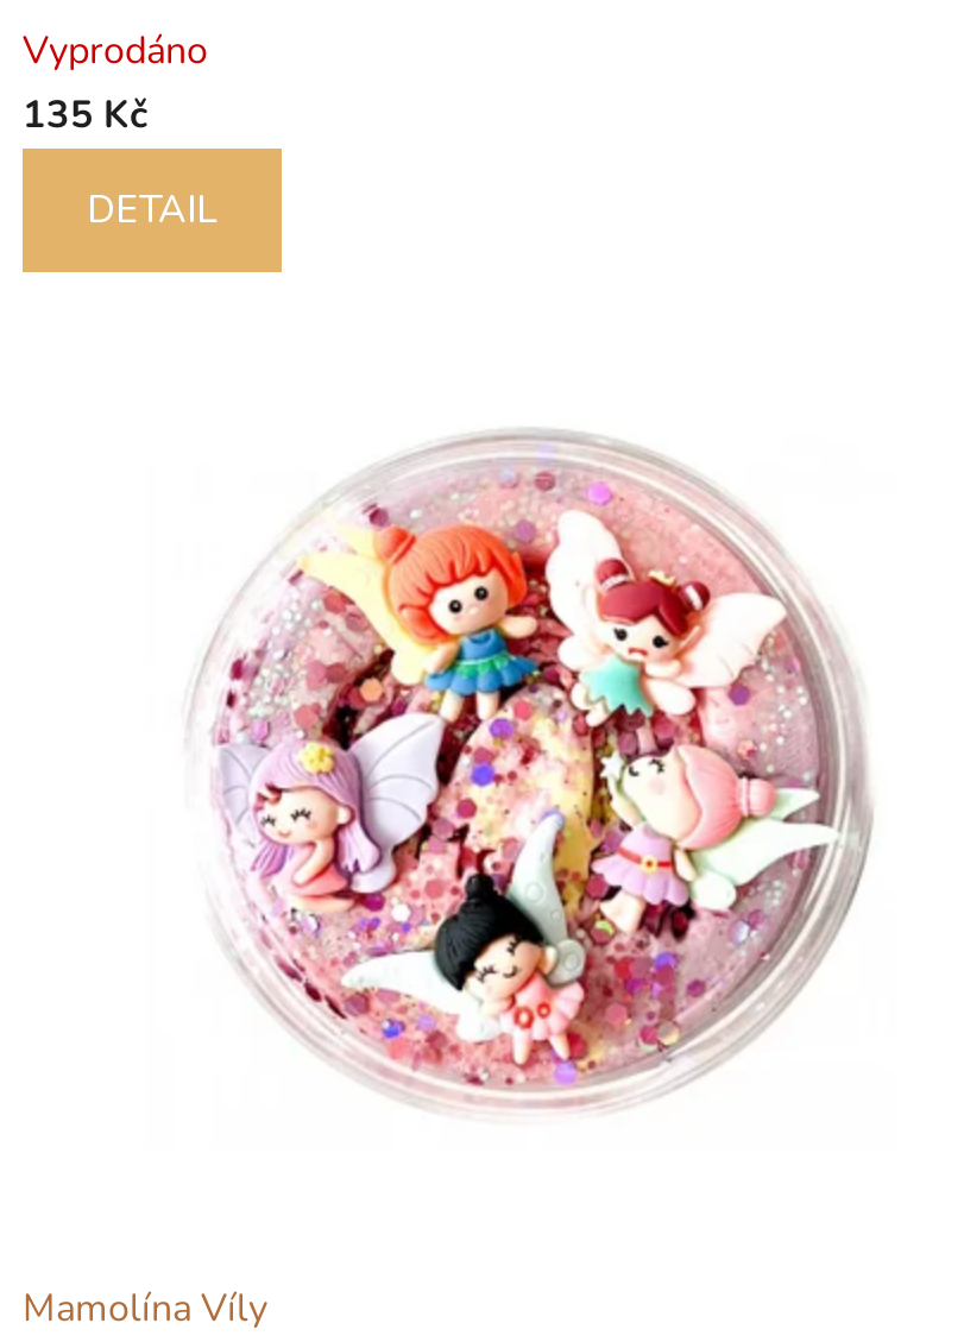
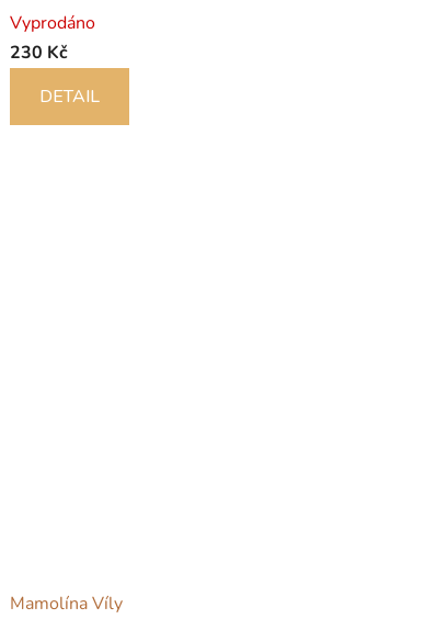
[23,89,149,142] 135 Kč -> [10,41,68,65] 230 Kč
[191,429,874,1111] [image] -> none

